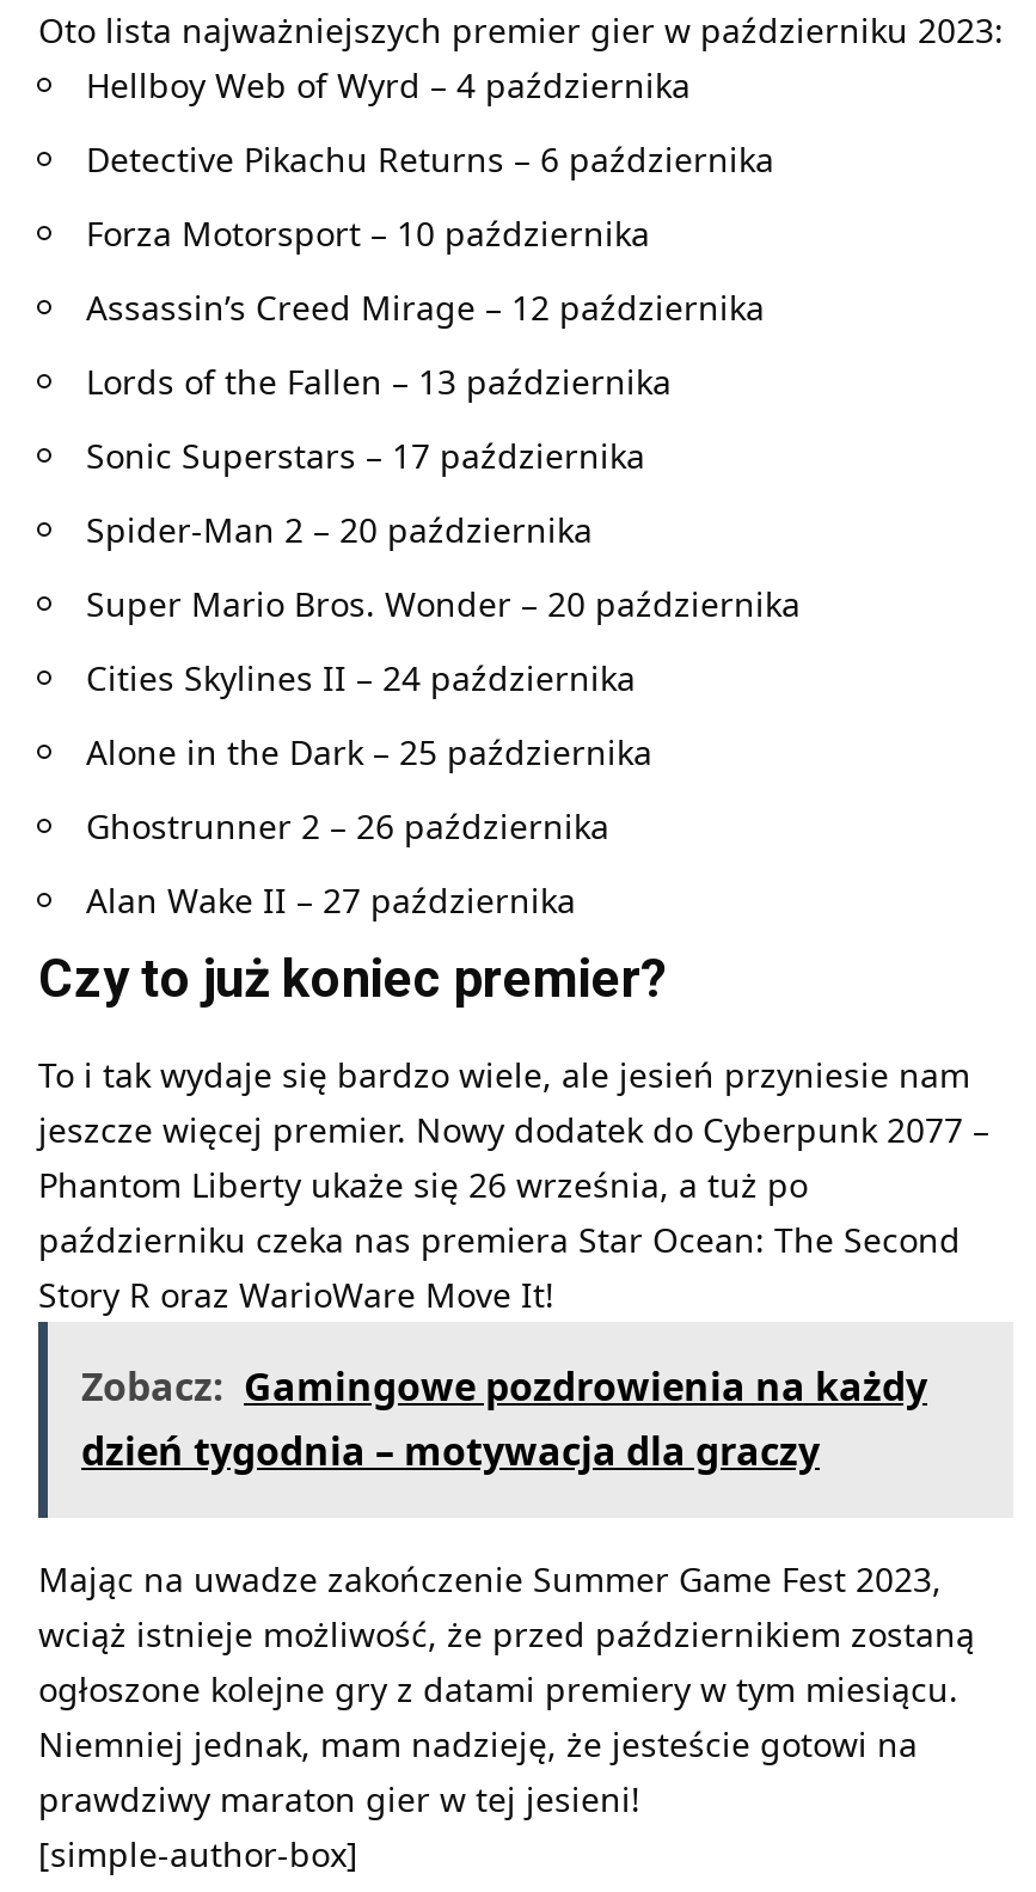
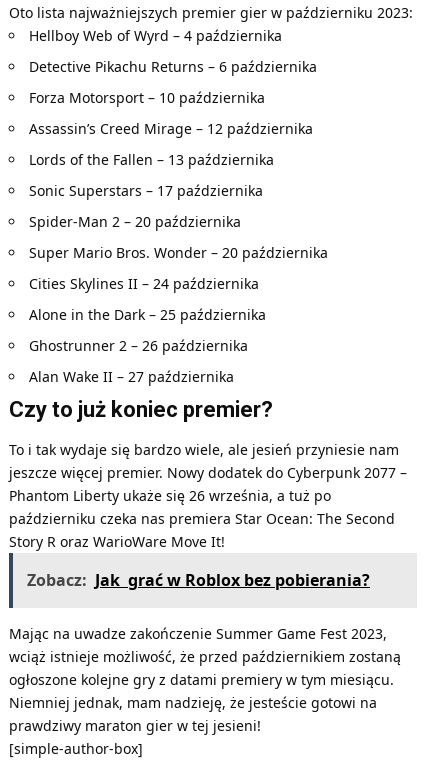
[81,1361,927,1478] Zobacz: Gamingowe pozdrowienia na każdy | dzień tygodnia – motywacja dla graczy -> [27,569,370,591] Zobacz: Jak grać w Roblox bez pobierania?

